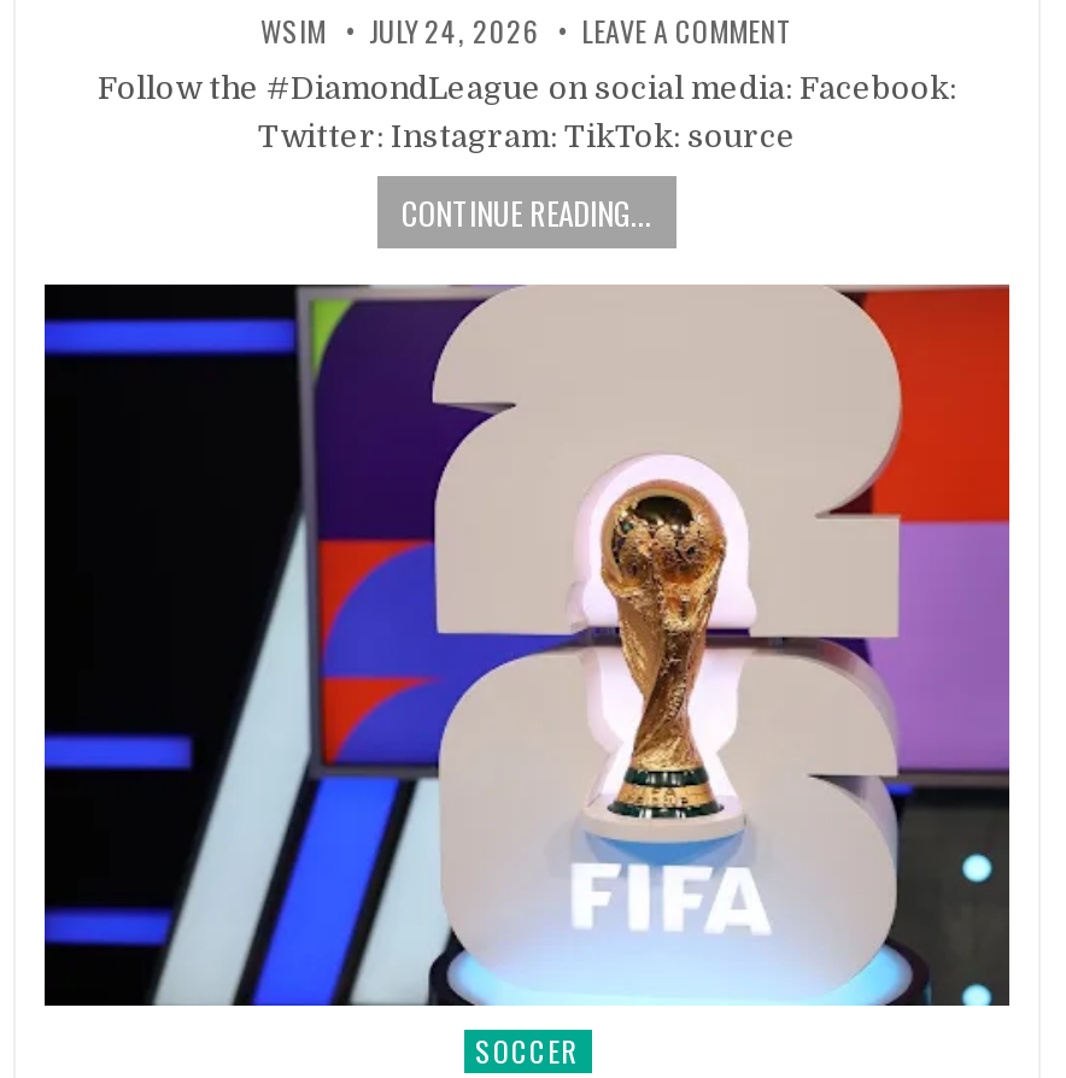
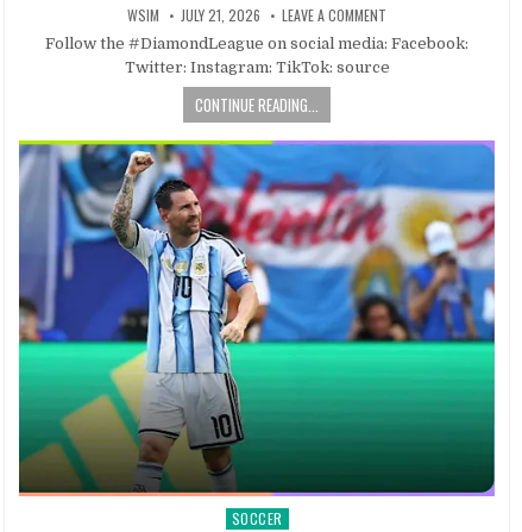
[260,9,793,50] WSIM JULY 24, 2026 LEAVE A COMMENT -> [127,4,386,25] WSIM JULY 21, 2026 LEAVE A COMMENT
[42,282,1012,1008] [image] -> [18,139,496,497] [image]

